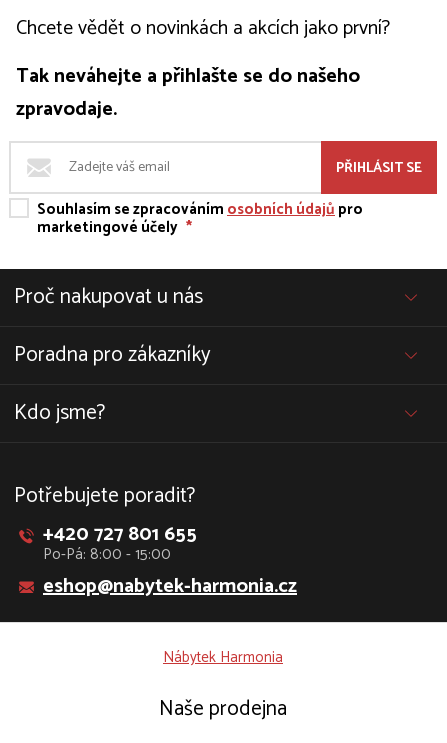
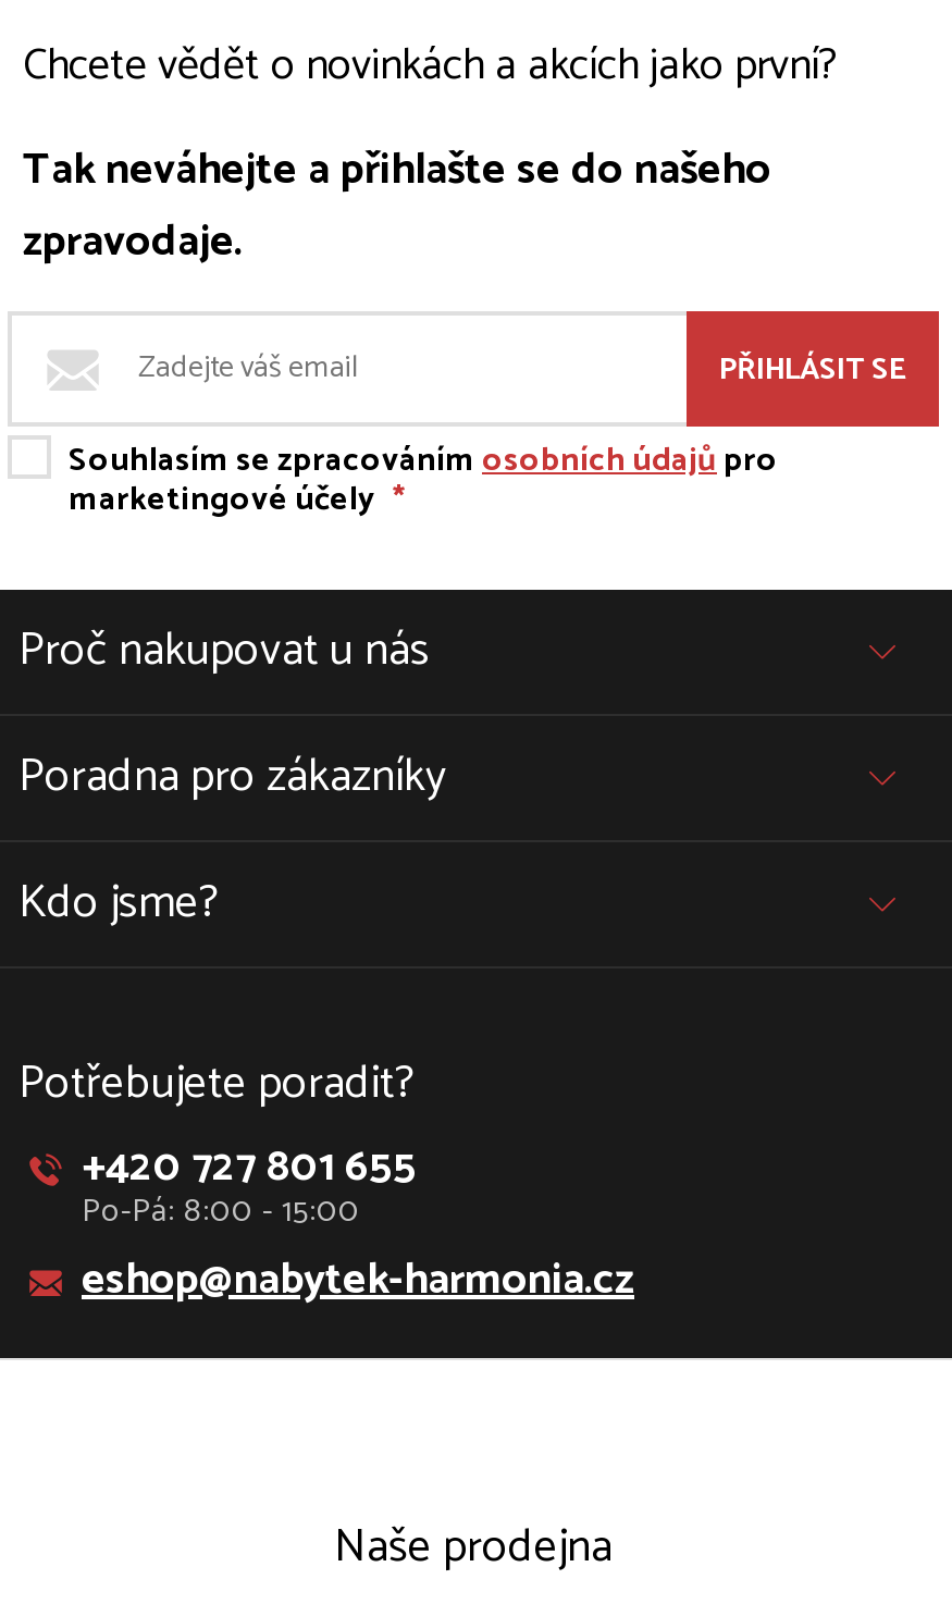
[163,645,283,670] Nábytek Harmonia -> none

